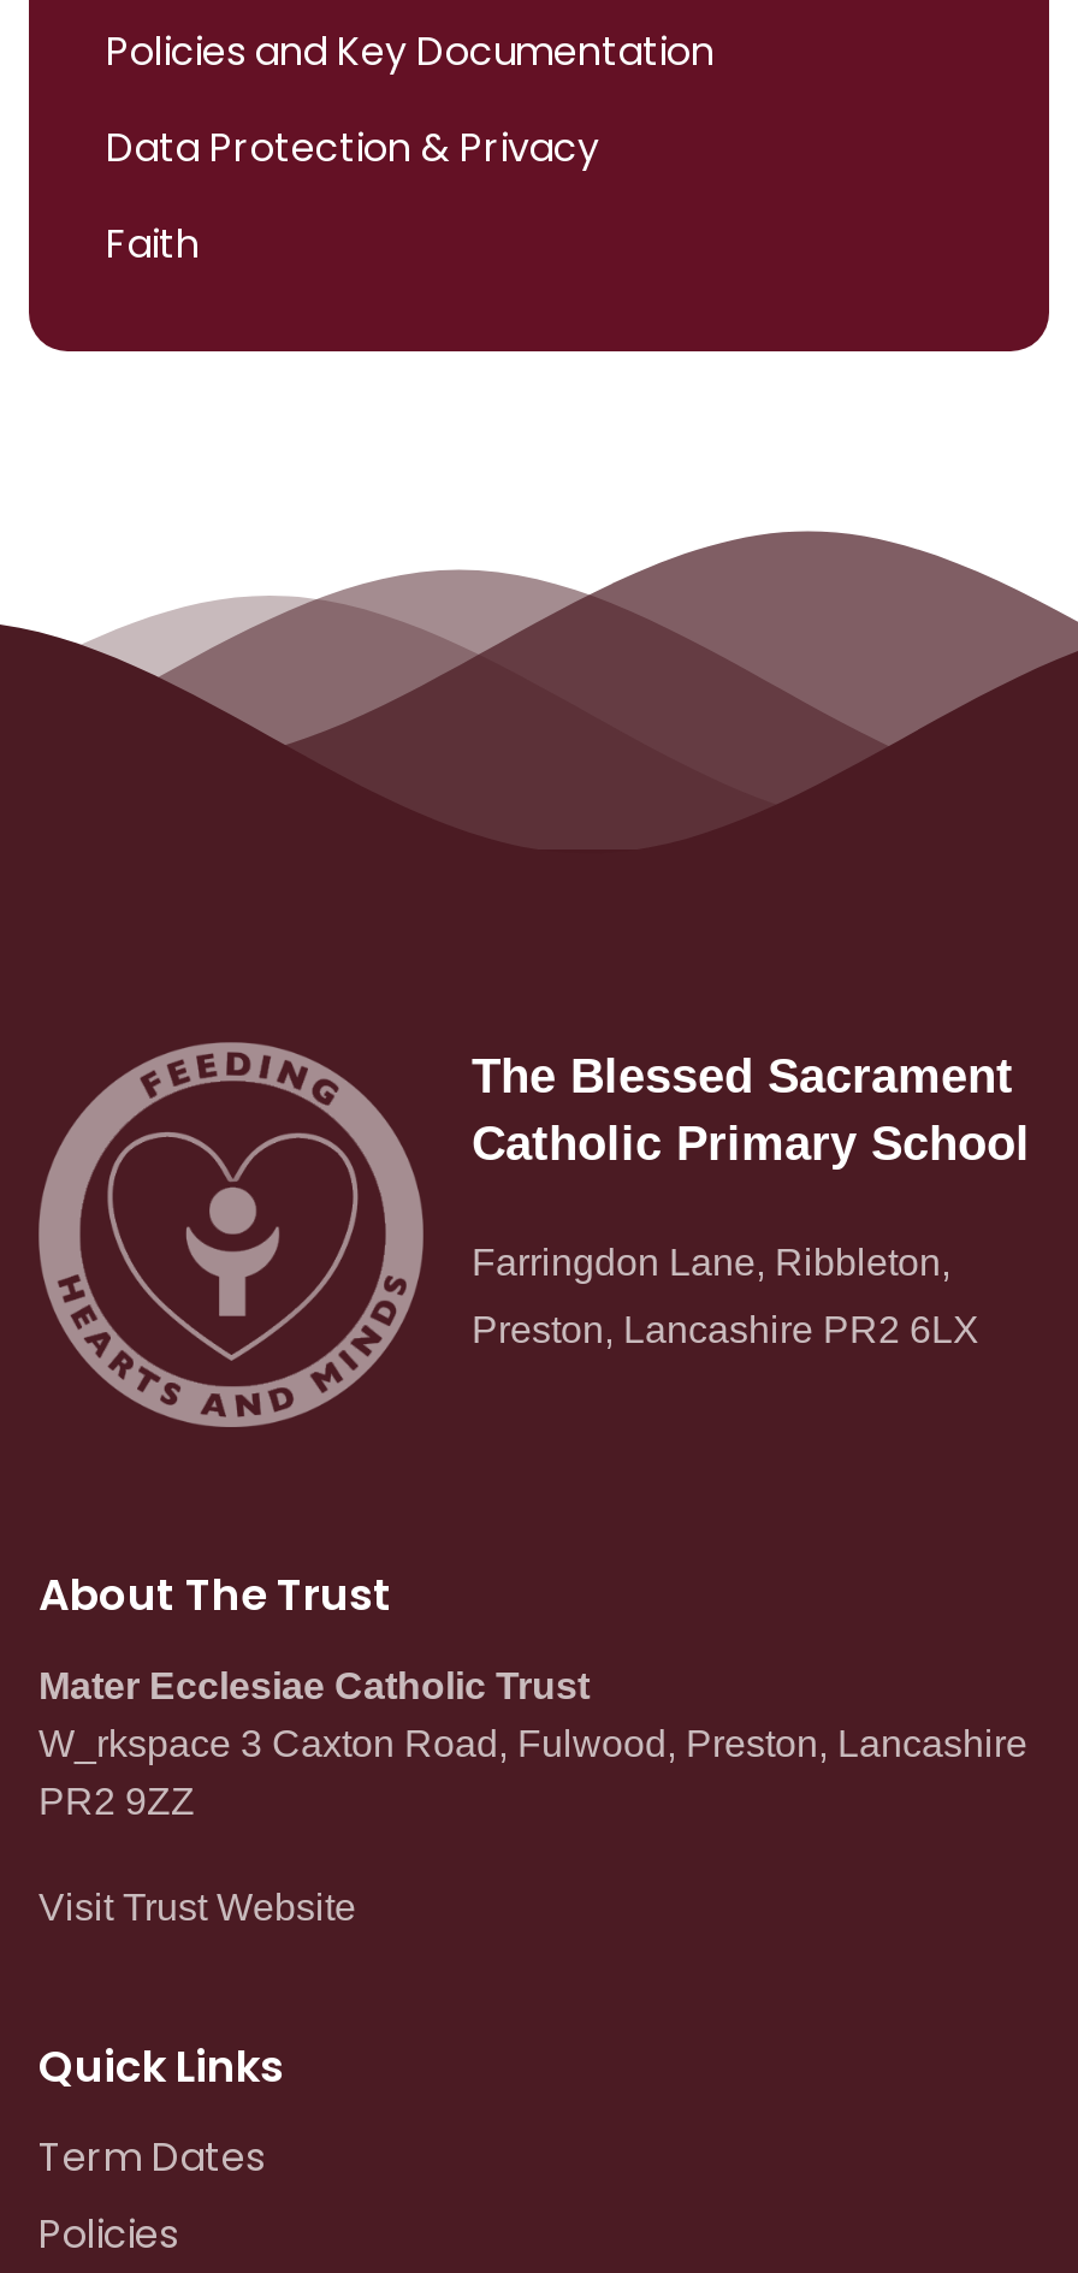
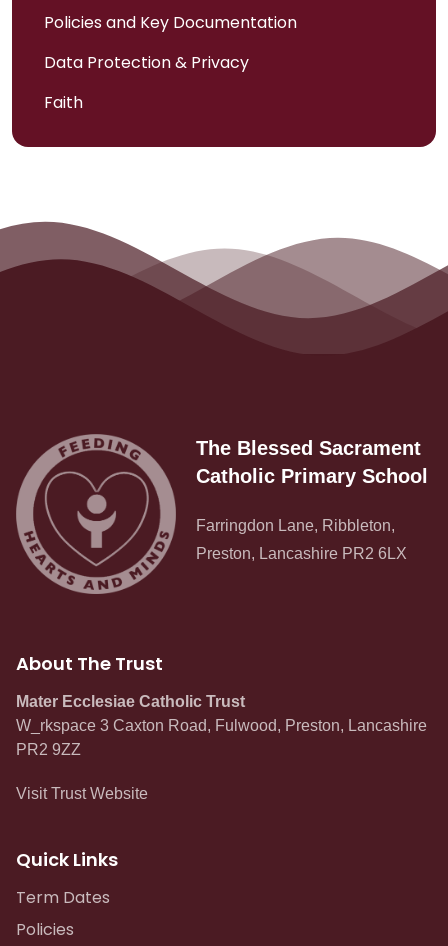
[7,529,1071,782] [image] -> [3,221,445,327] [image]

